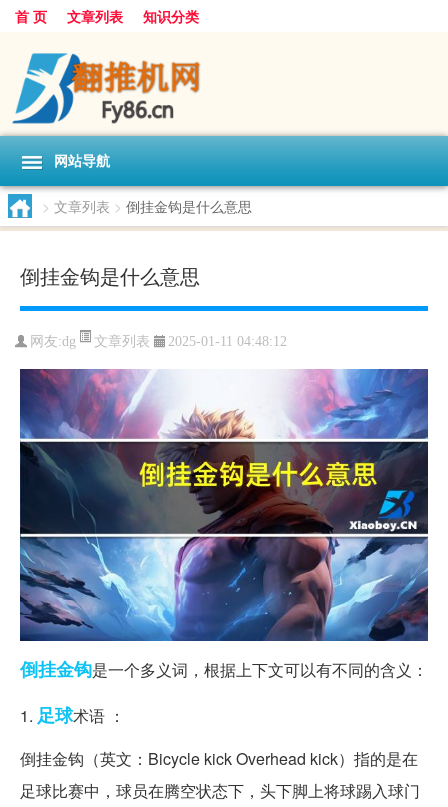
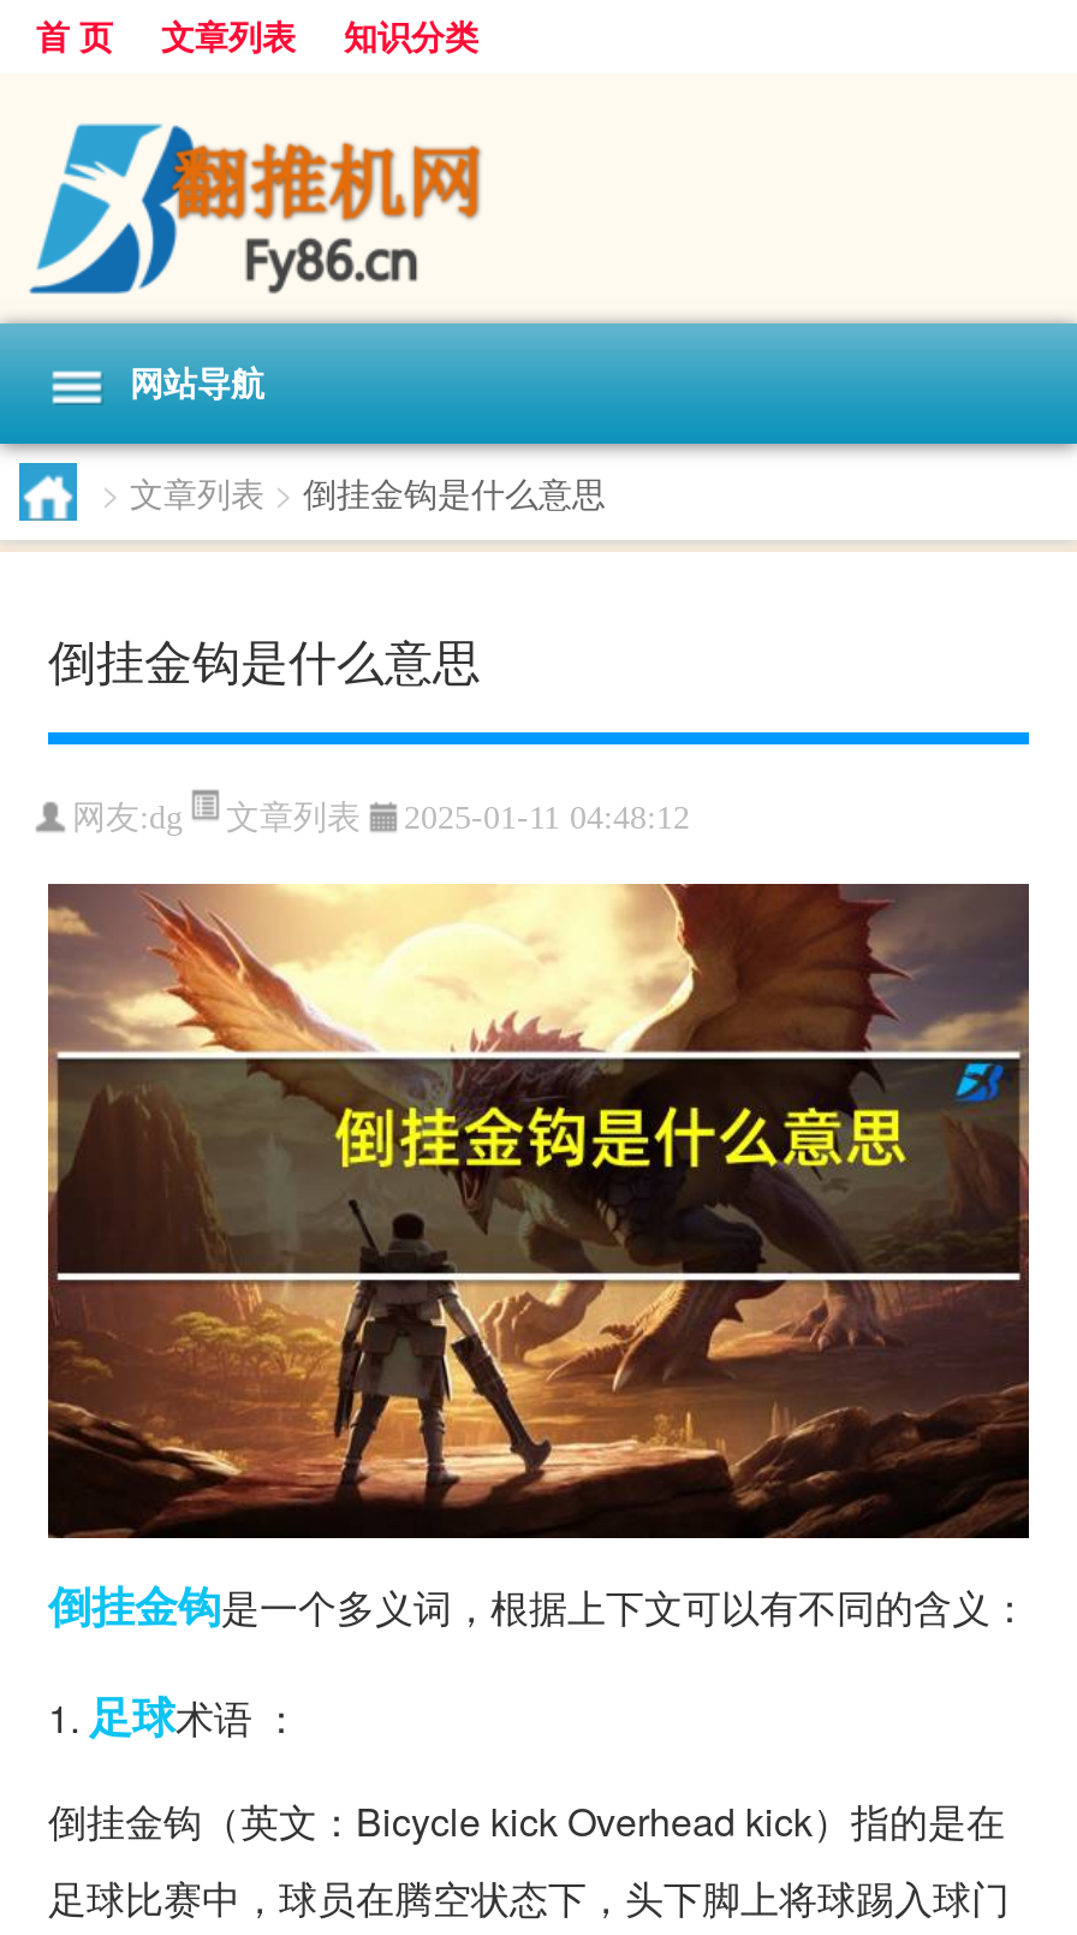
[19,368,429,642] [image] -> [46,882,1031,1541] [image]

